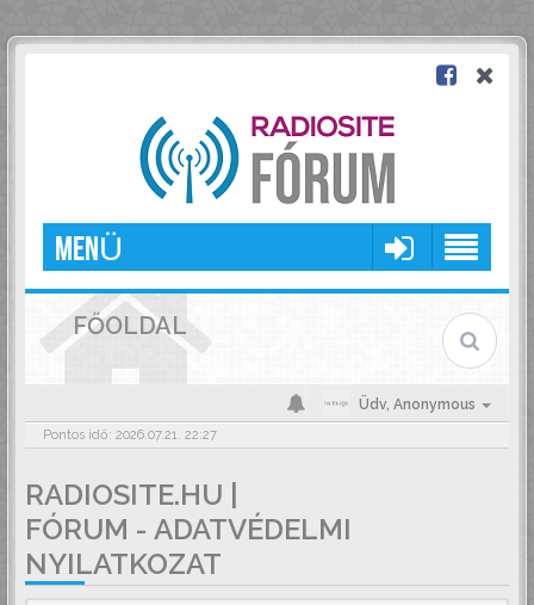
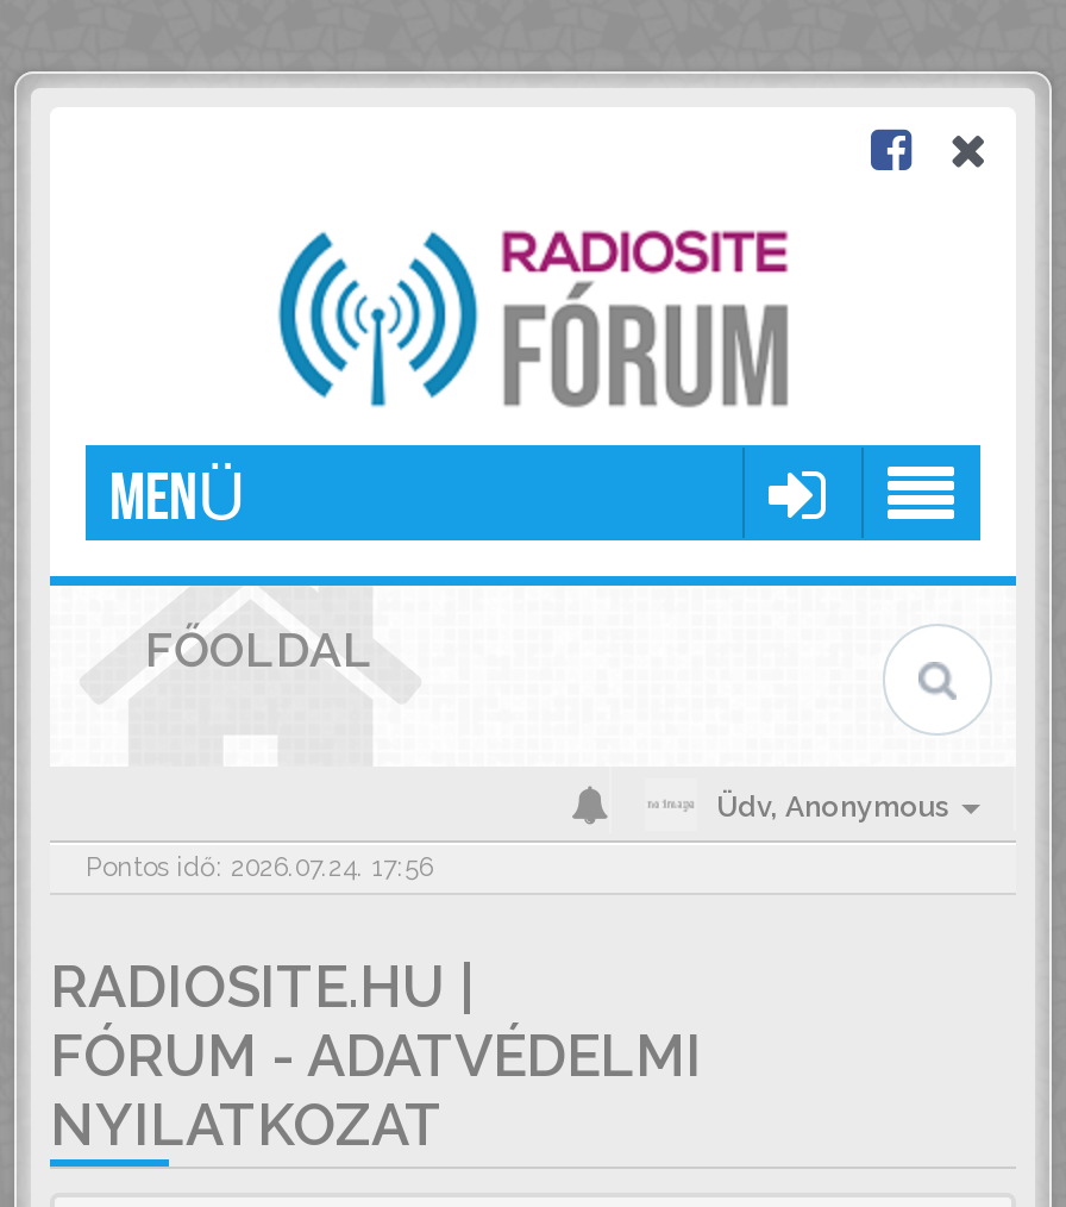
[43,427,217,443] Pontos idő: 2026.07.21. 22:27 -> [86,852,433,883] Pontos idő: 2026.07.24. 17:56

